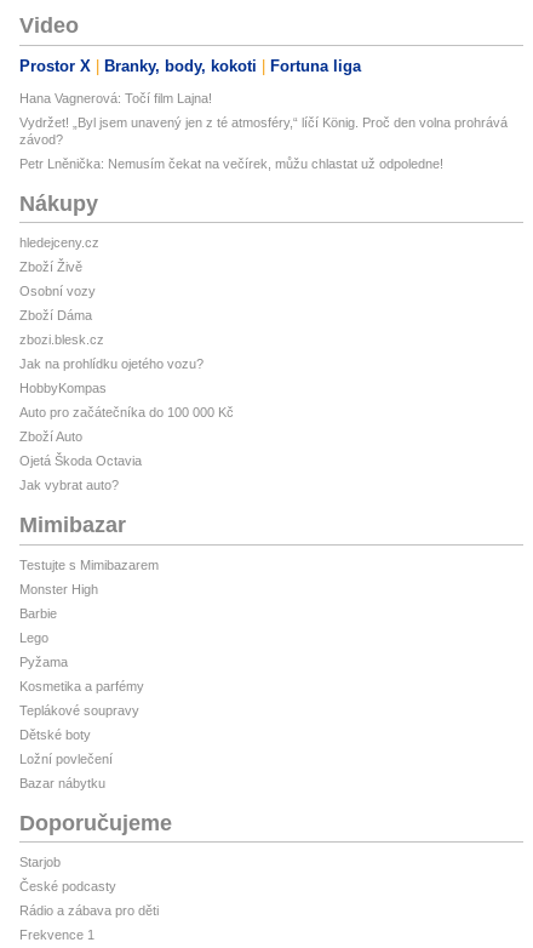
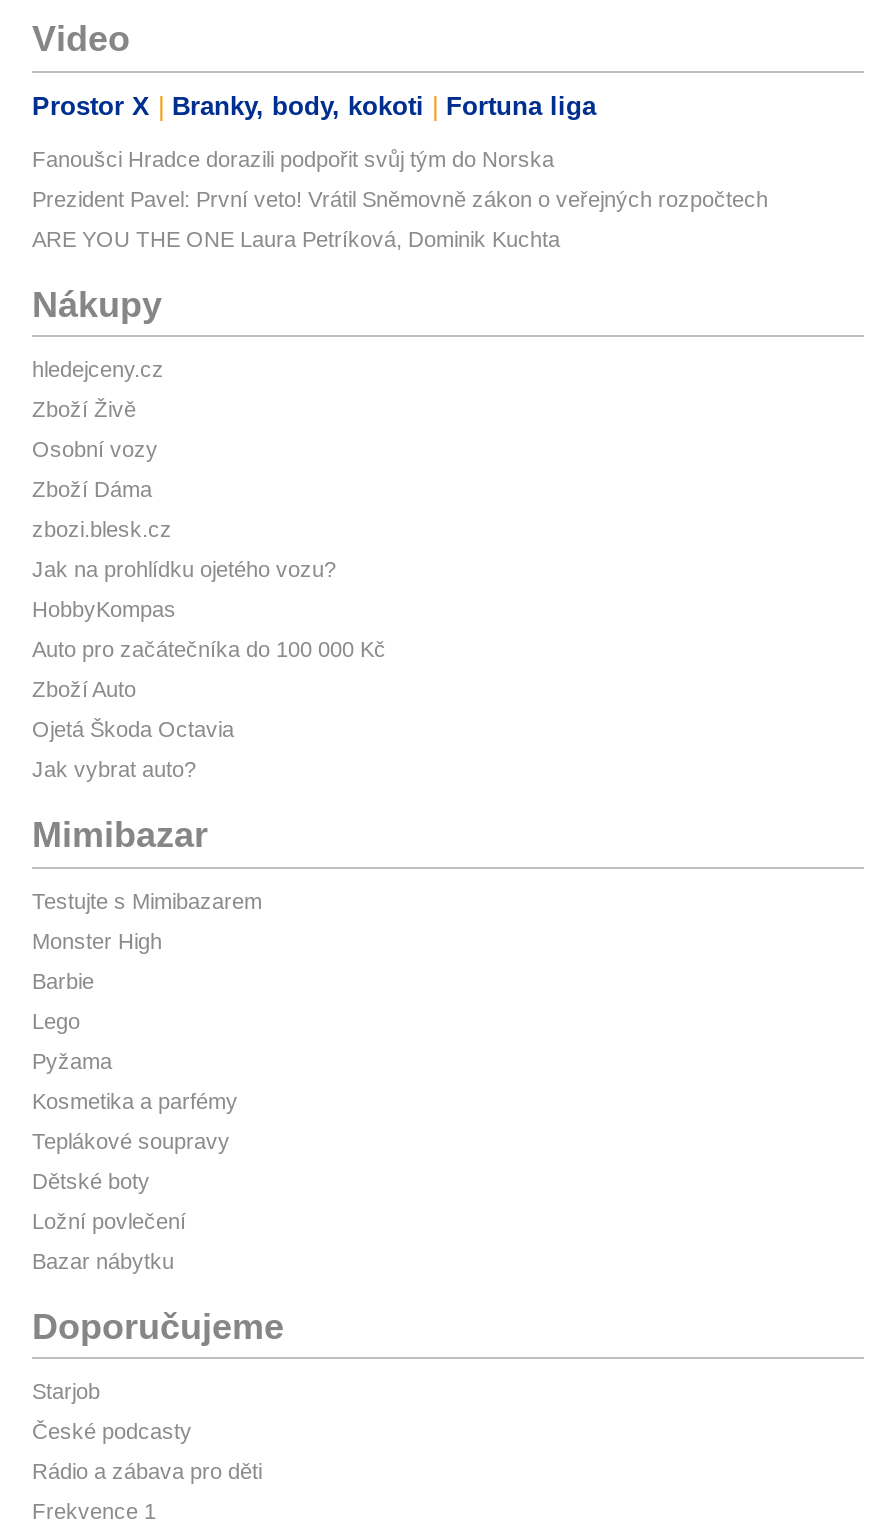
[19,91,212,105] Hana Vagnerová: Točí film Lajna! -> [32,147,554,171] Fanoušci Hradce dorazili podpořit svůj tým do Norska
[19,115,508,147] Vydržet! „Byl jsem unavený jen z té atmosféry,“ líčí König. Proč den volna prohrává | závod? -> [32,187,768,211] Prezident Pavel: První veto! Vrátil Sněmovně zákon o veřejných rozpočtech
[19,156,443,171] Petr Lněnička: Nemusím čekat na večírek, můžu chlastat už odpoledne! -> [32,227,560,251] ARE YOU THE ONE Laura Petríková, Dominik Kuchta

